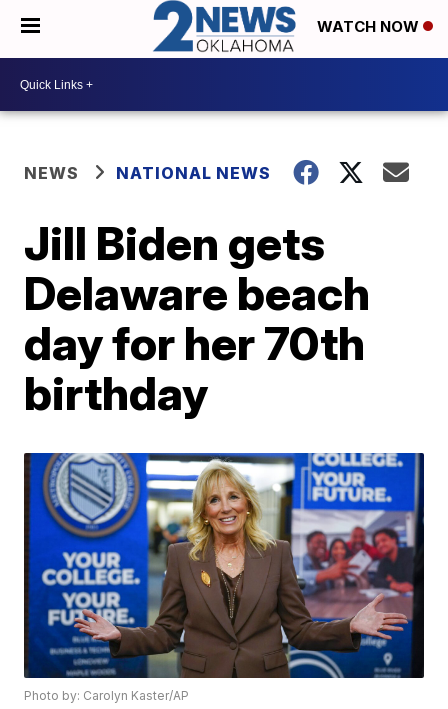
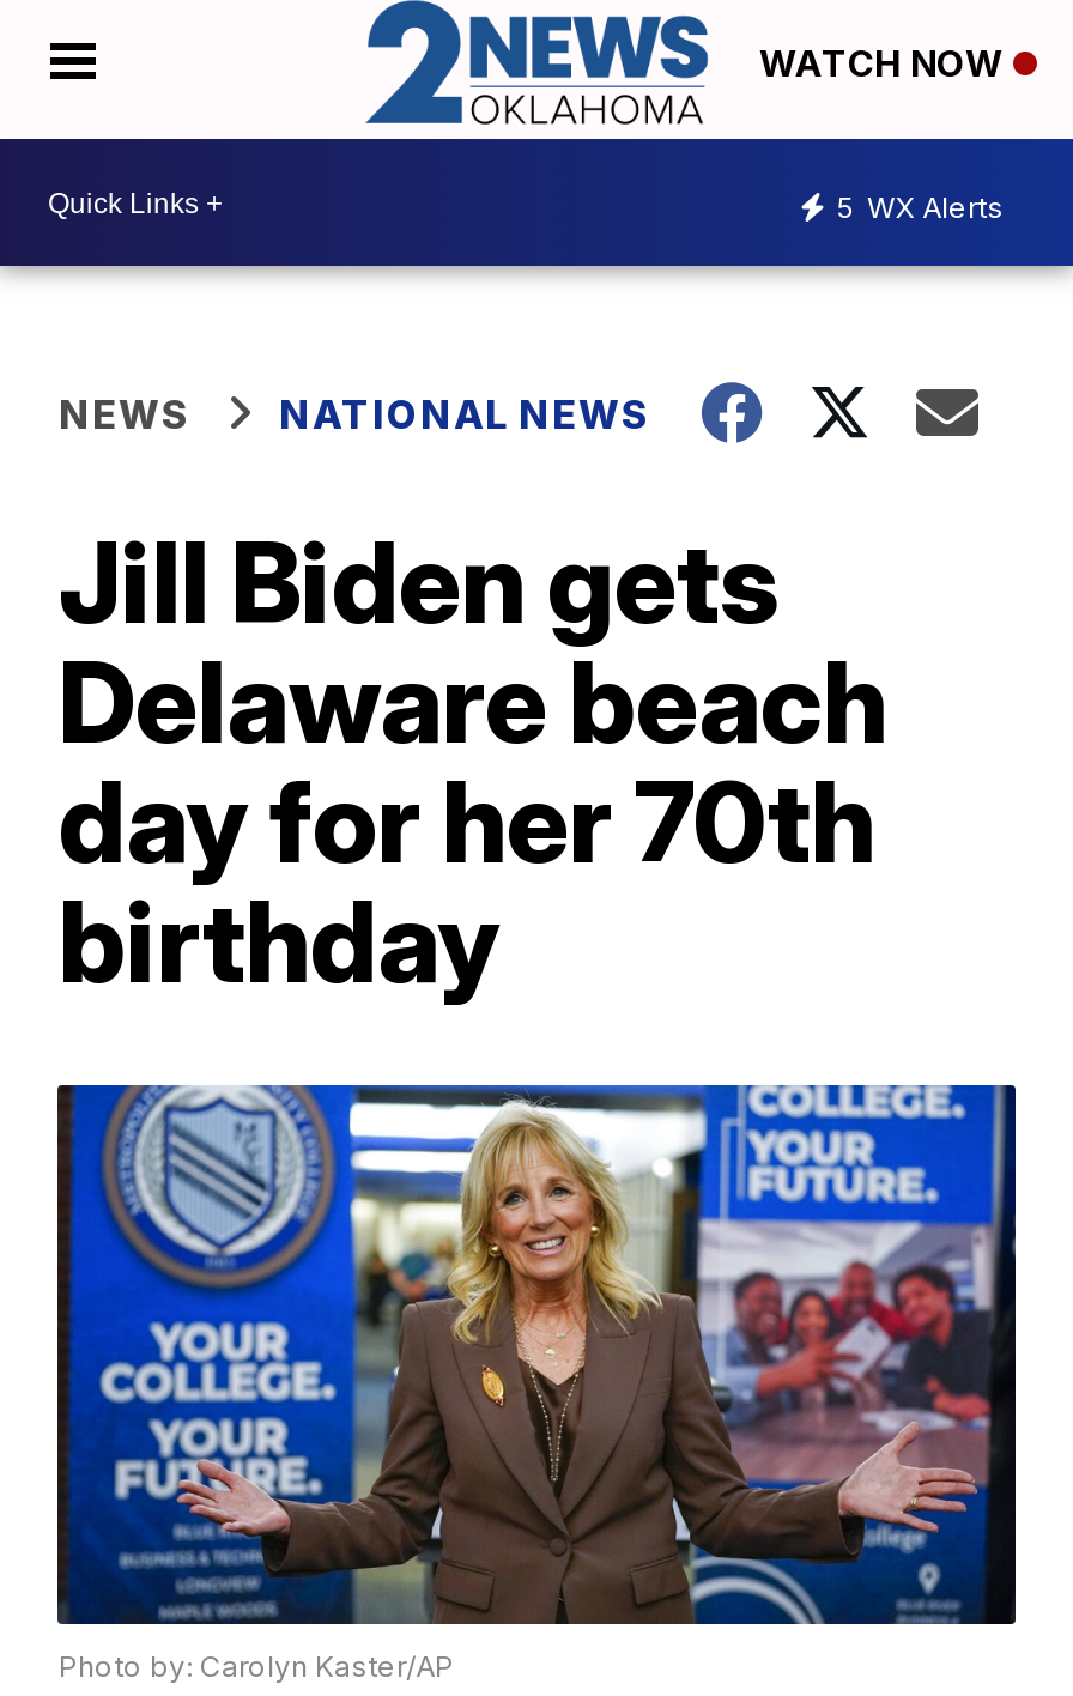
none -> [836,188,1004,224] 5 WX Alerts

